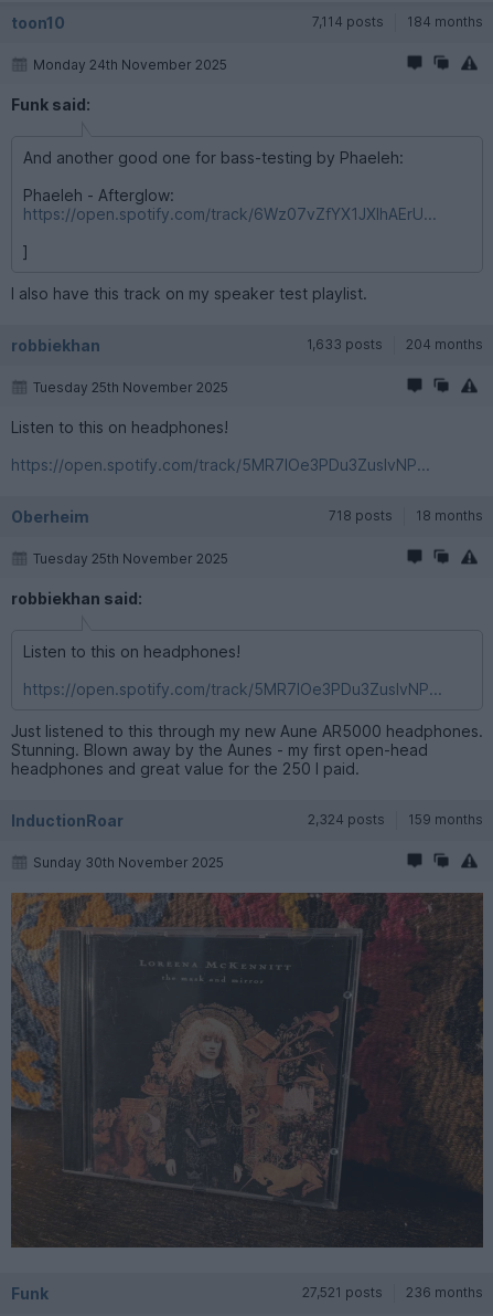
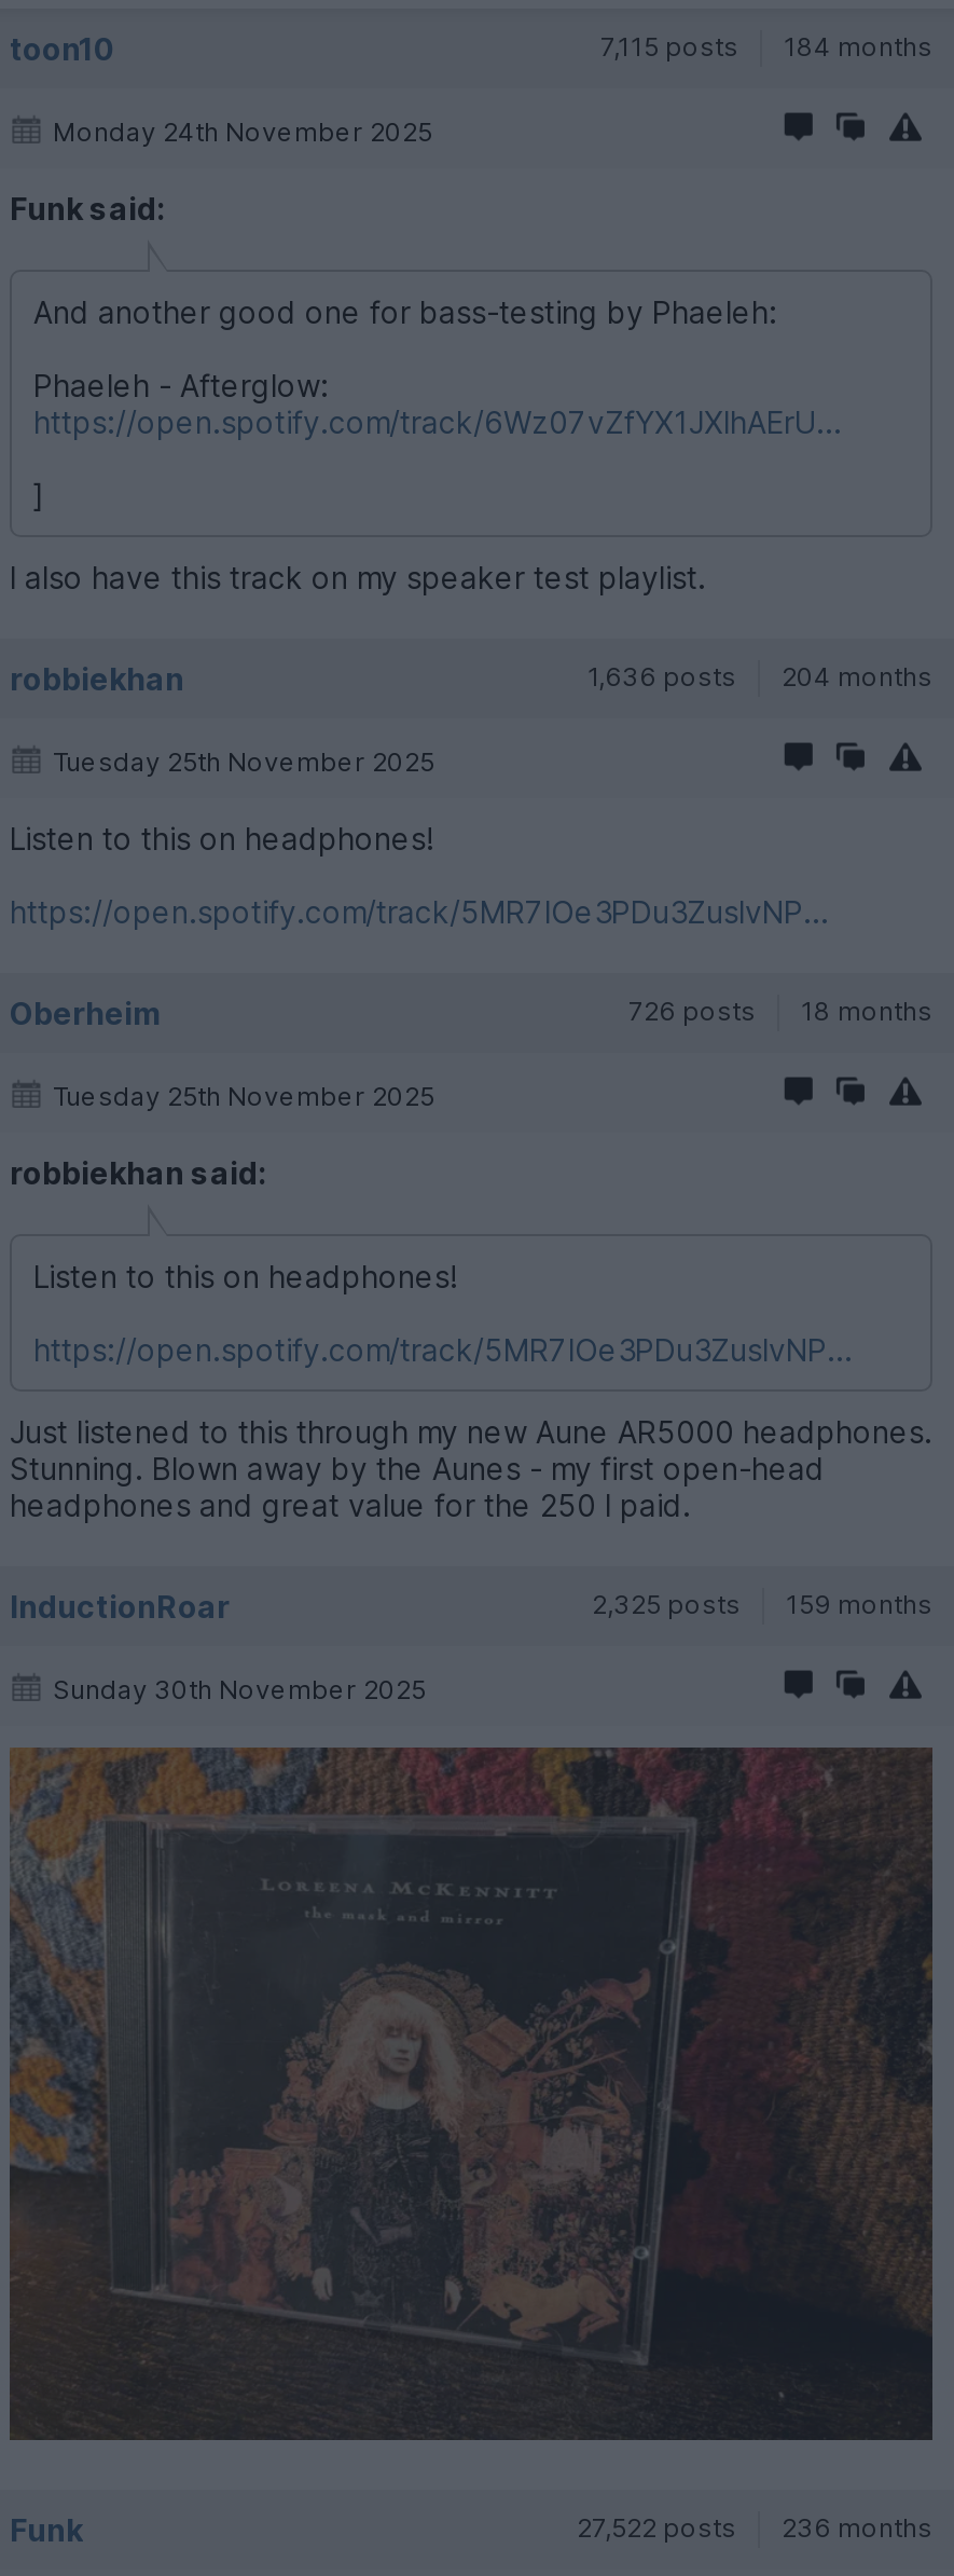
[312,13,483,30] 7,114 posts 184 months -> [600,30,932,62] 7,115 posts 184 months
[307,336,483,352] 1,633 posts 204 months -> [587,660,932,692] 1,636 posts 204 months
[329,507,483,523] 718 posts 18 months -> [628,994,932,1026] 726 posts 18 months
[308,811,483,827] 2,324 posts 159 months -> [592,1587,932,1620] 2,325 posts 159 months
[302,1284,483,1300] 27,521 posts 236 months -> [577,2511,932,2543] 27,522 posts 236 months

